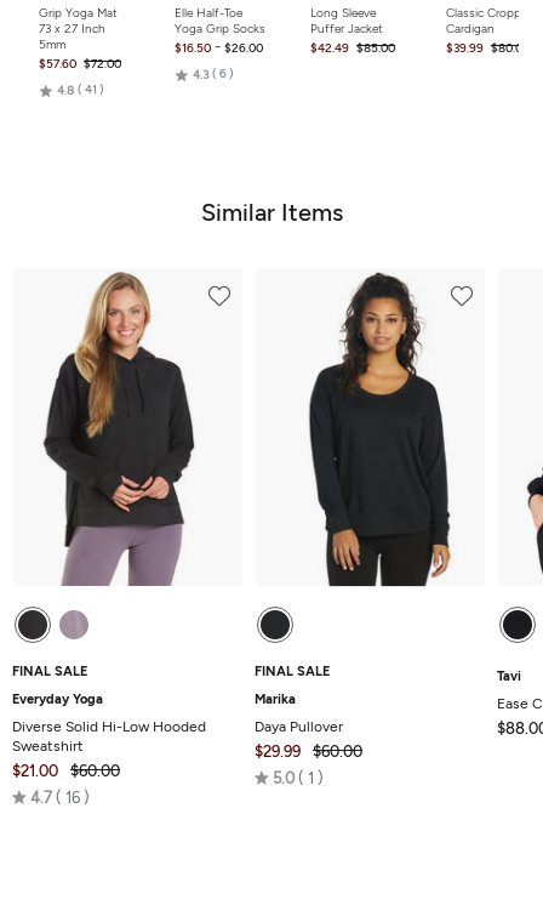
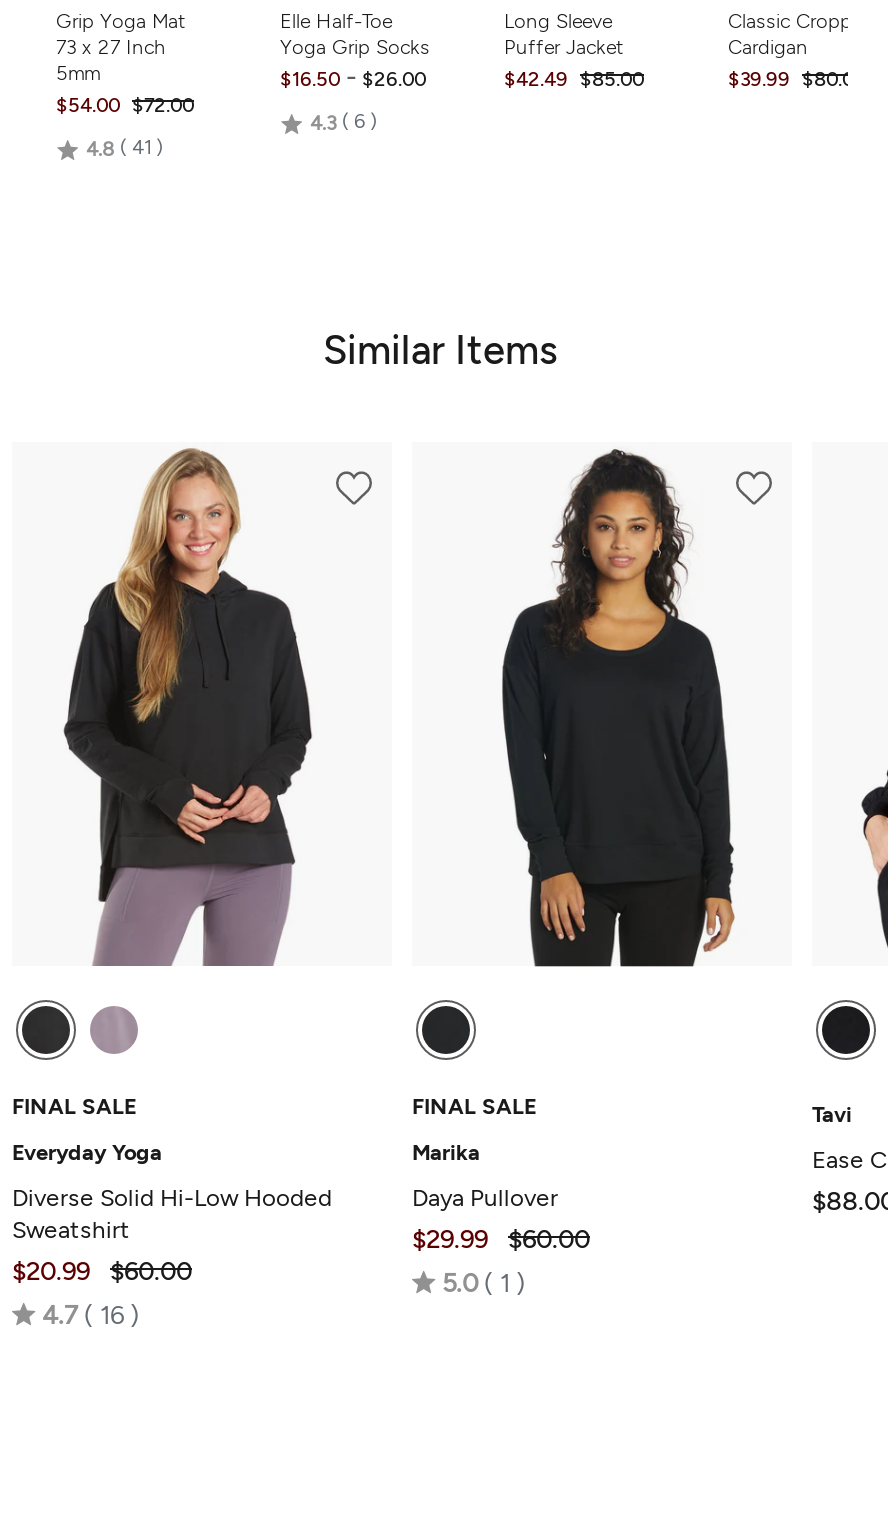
[39,56,121,71] $57.60 $72.00 -> [56,92,194,118] $54.00 $72.00
[12,762,120,780] $21.00 $60.00 -> [12,1256,192,1286] $20.99 $60.00

